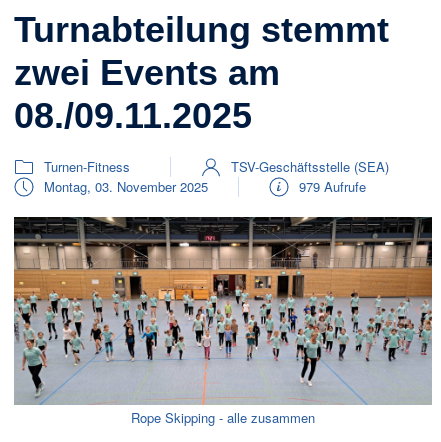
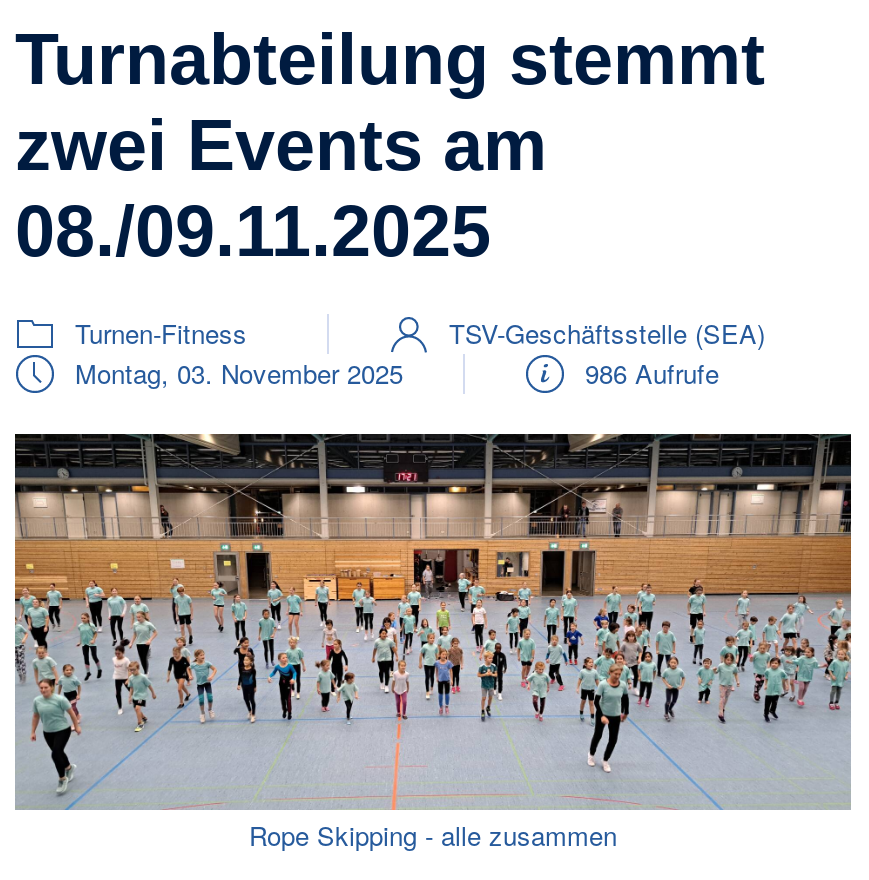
[299,177,366,196] 979 Aufrufe -> [585,354,719,392] 986 Aufrufe

